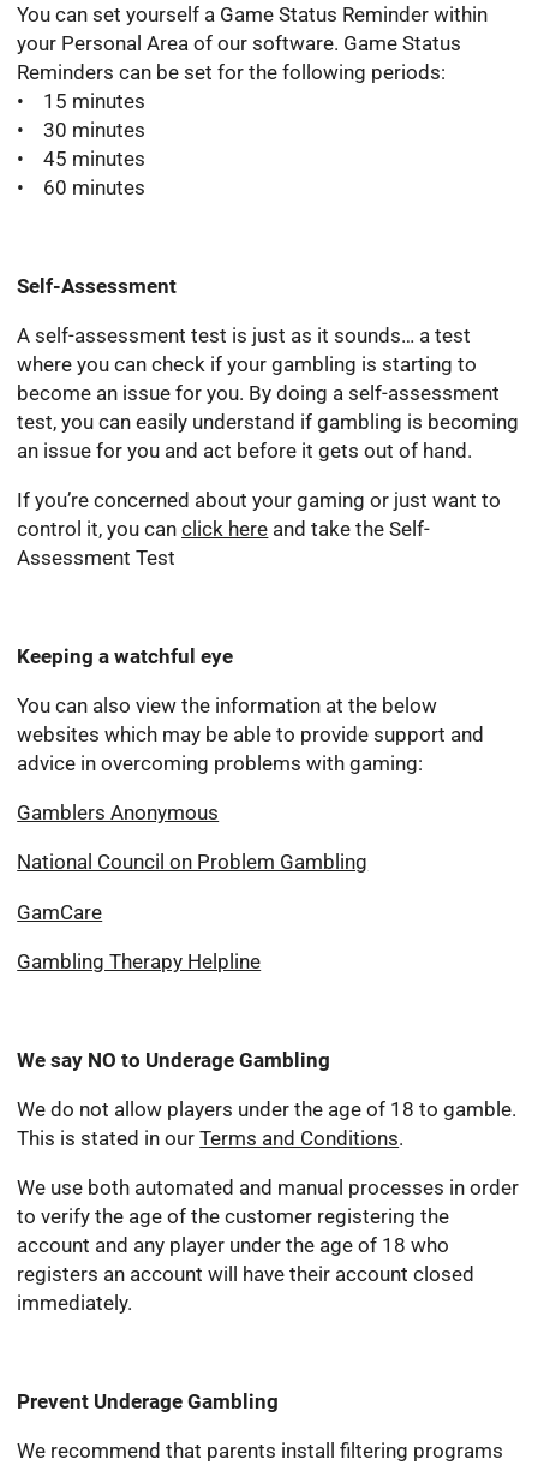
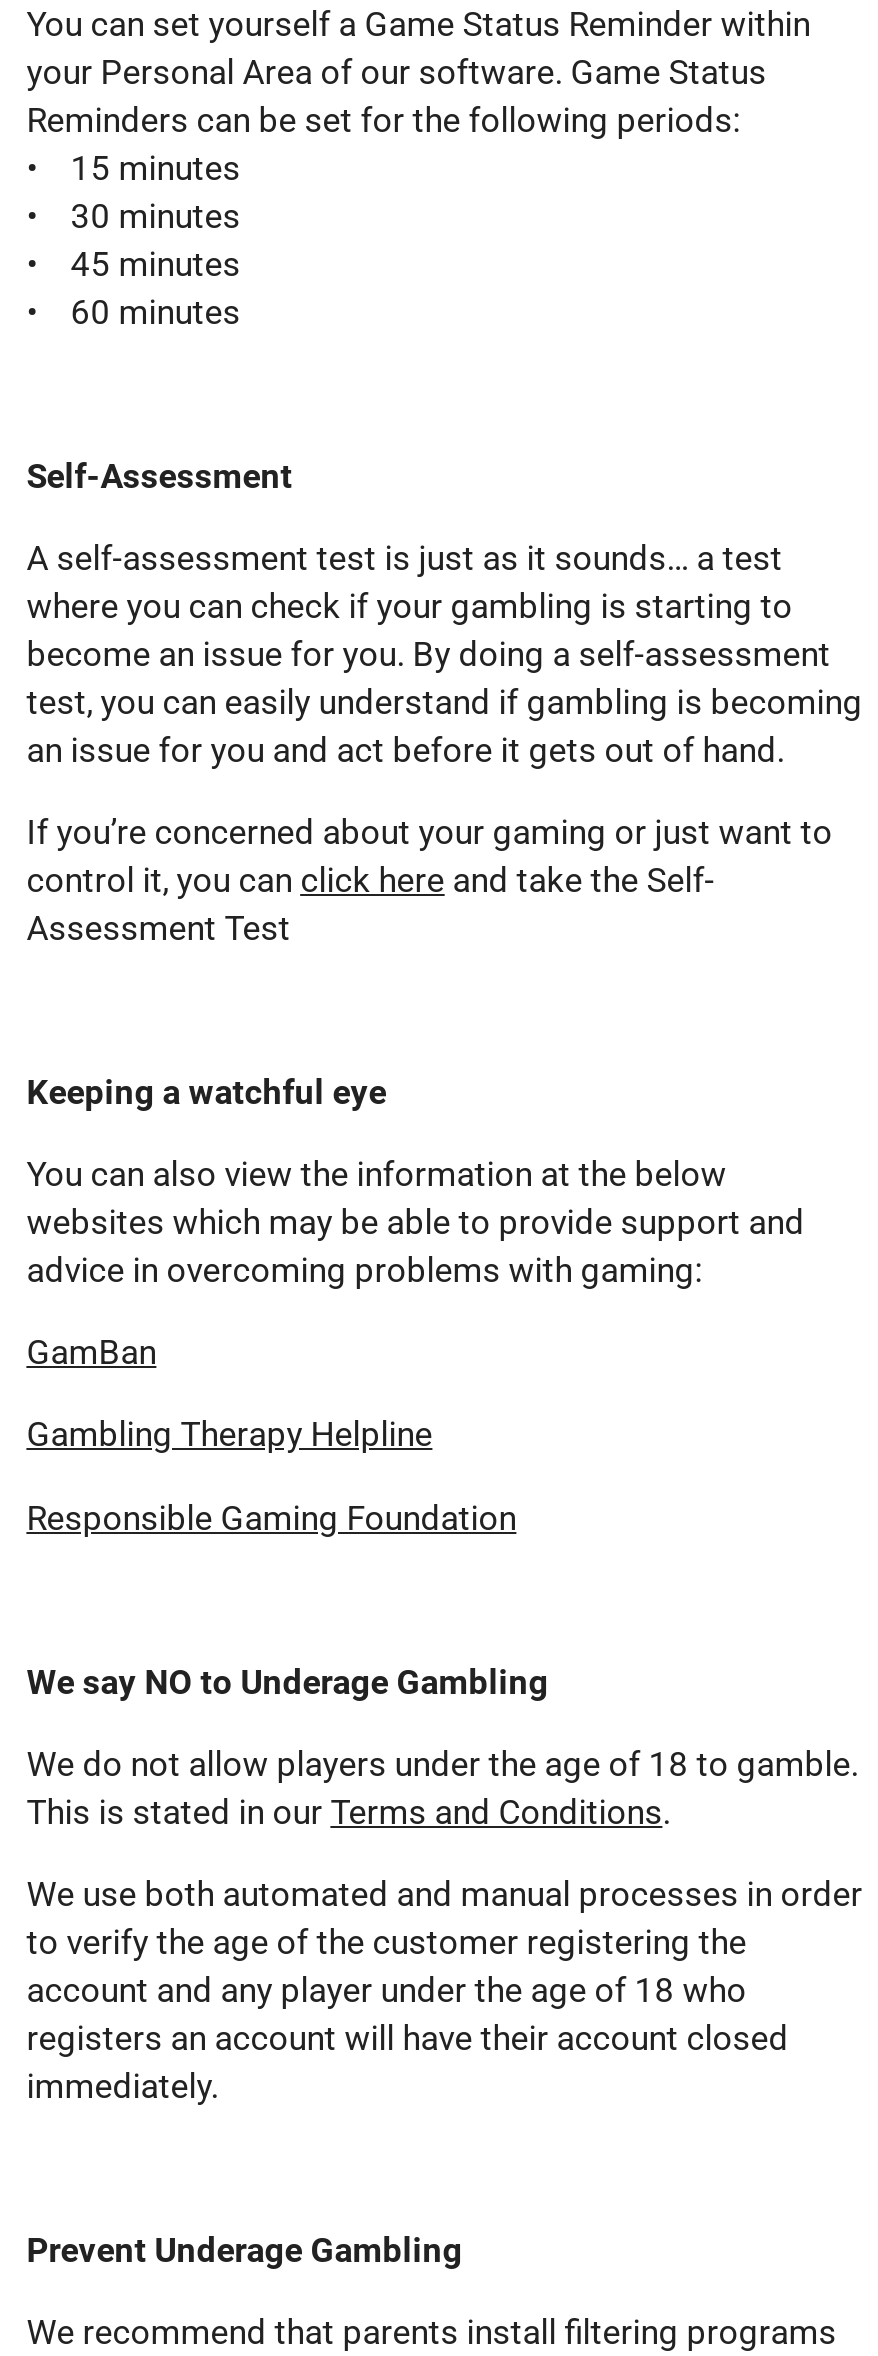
[17,801,368,924] Gamblers Anonymous | National Council on Problem Gambling | GamCare -> [26,1333,156,1373] GamBan
moved [17,949,261,973] -> [26,1415,432,1455]: Gambling Therapy Helpline
none -> [26,1497,516,1537] Responsible Gaming Foundation

